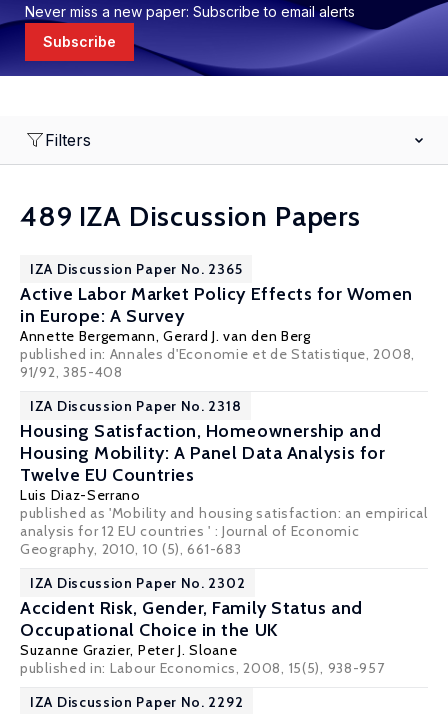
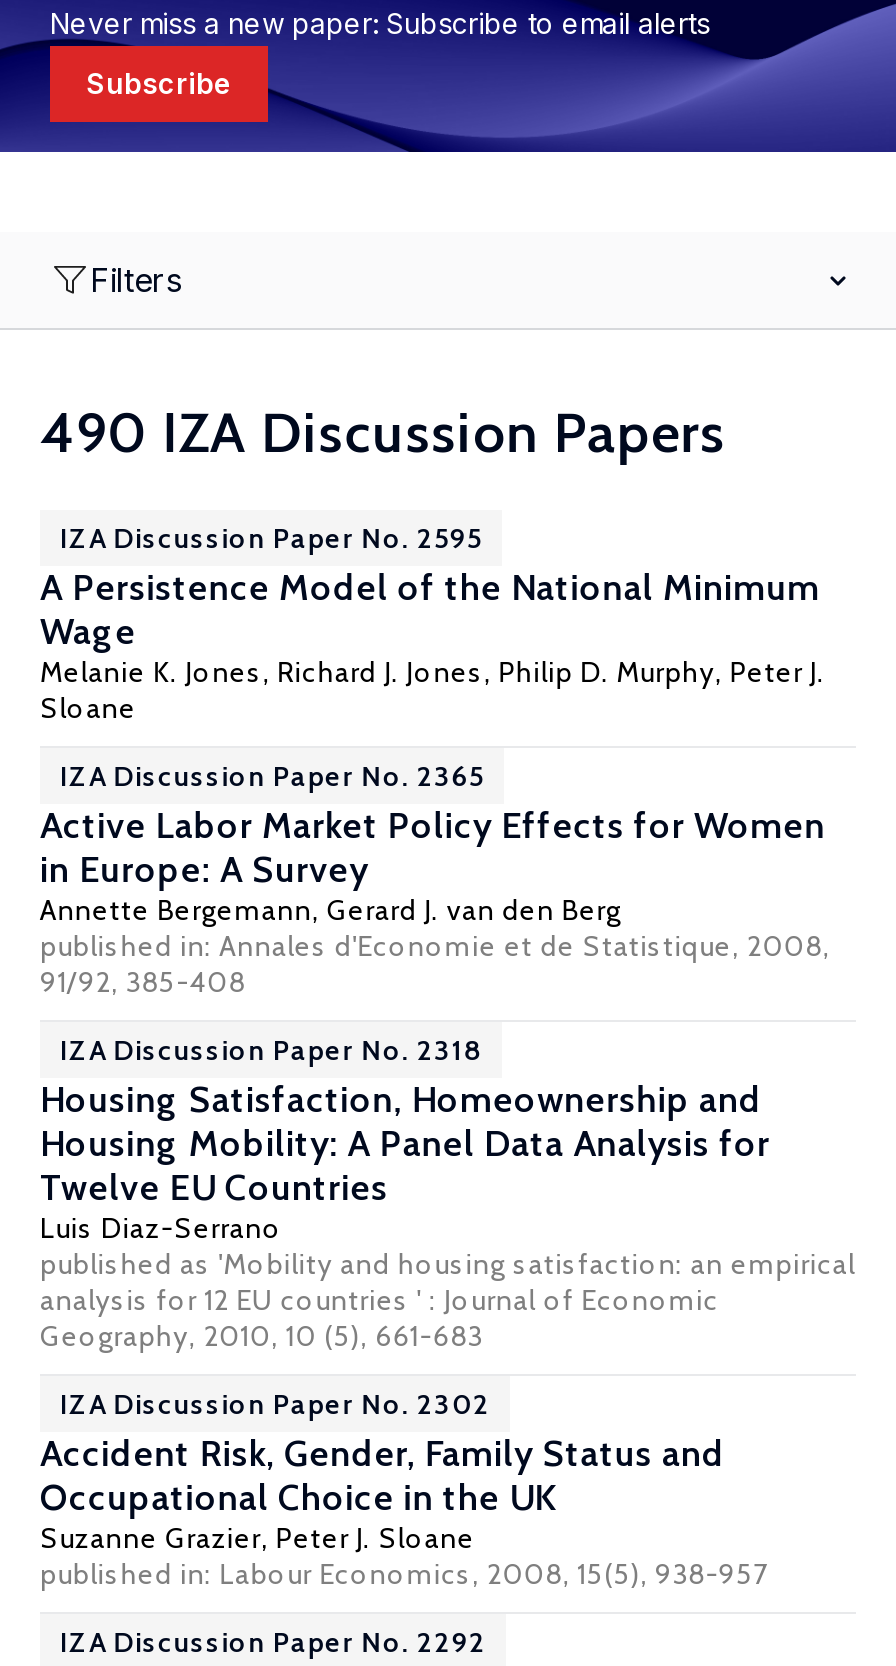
[20,199,361,233] 489 IZA Discussion Papers -> [40,398,825,726] 490 IZA Discussion Papers | IZA Discussion Paper No. 2595 | A Persistence Model of the National Minimum | Wage | Melanie K. Jones, Richard J. Jones, Philip D. Murphy, Peter J. | Sloane

